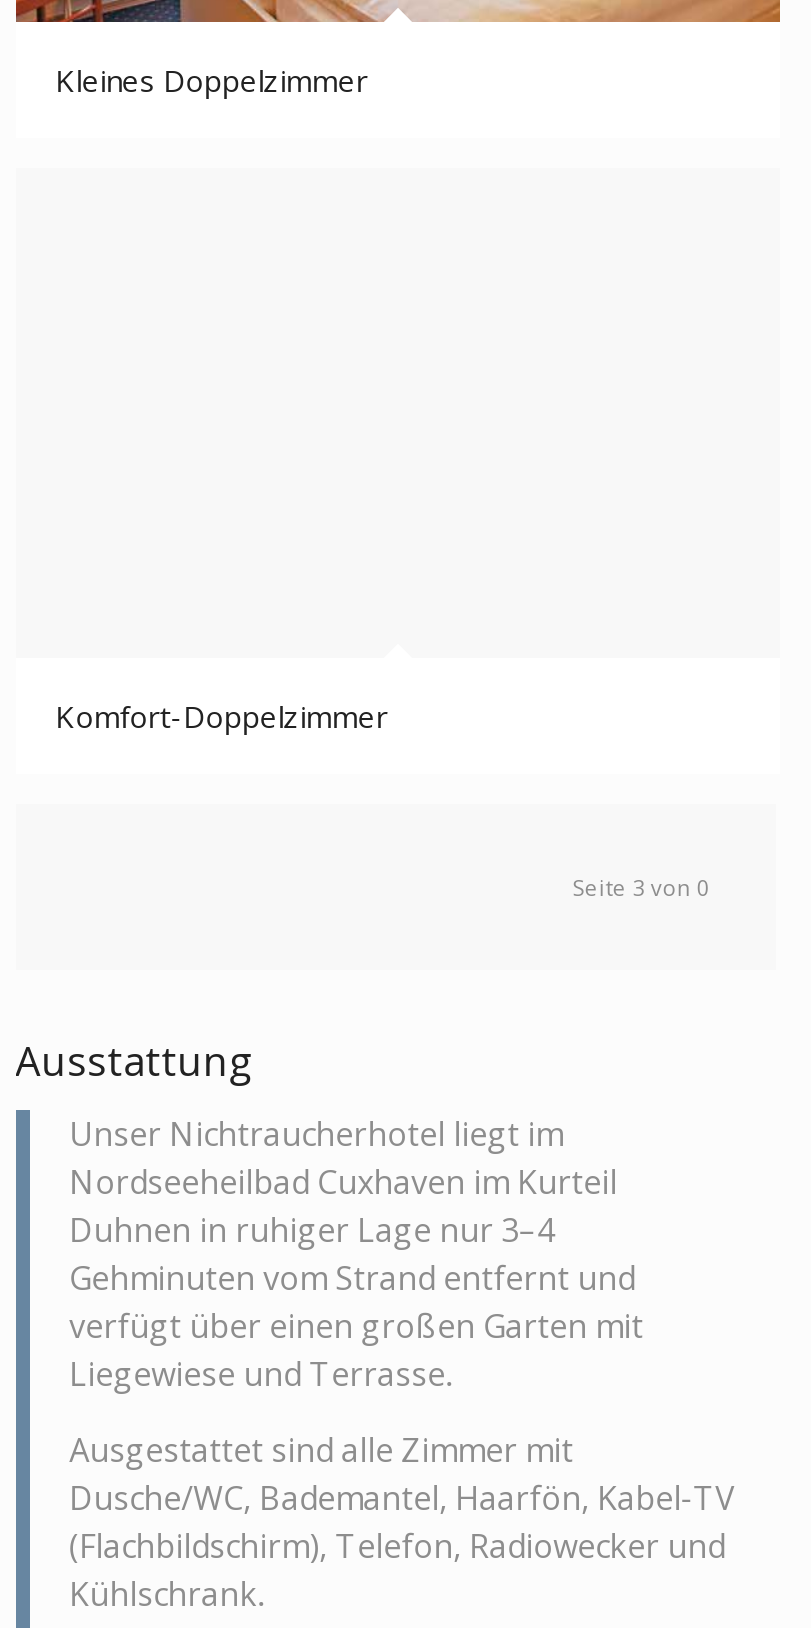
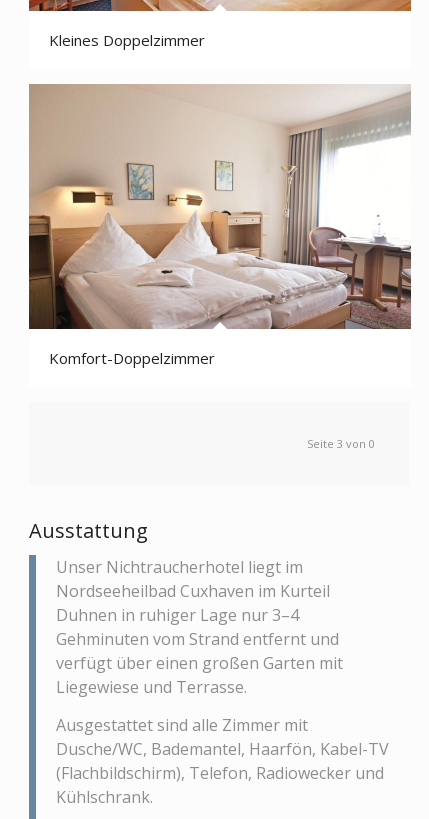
none -> [28,83,412,330] [image]

